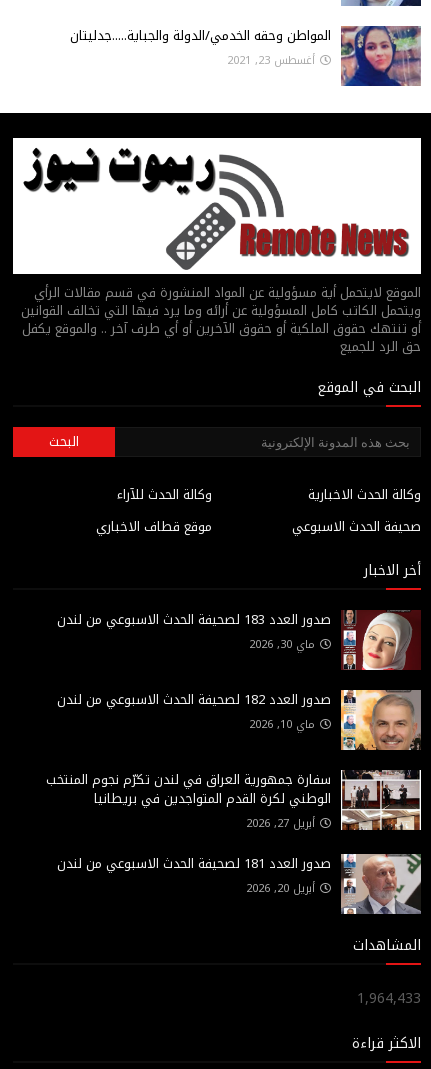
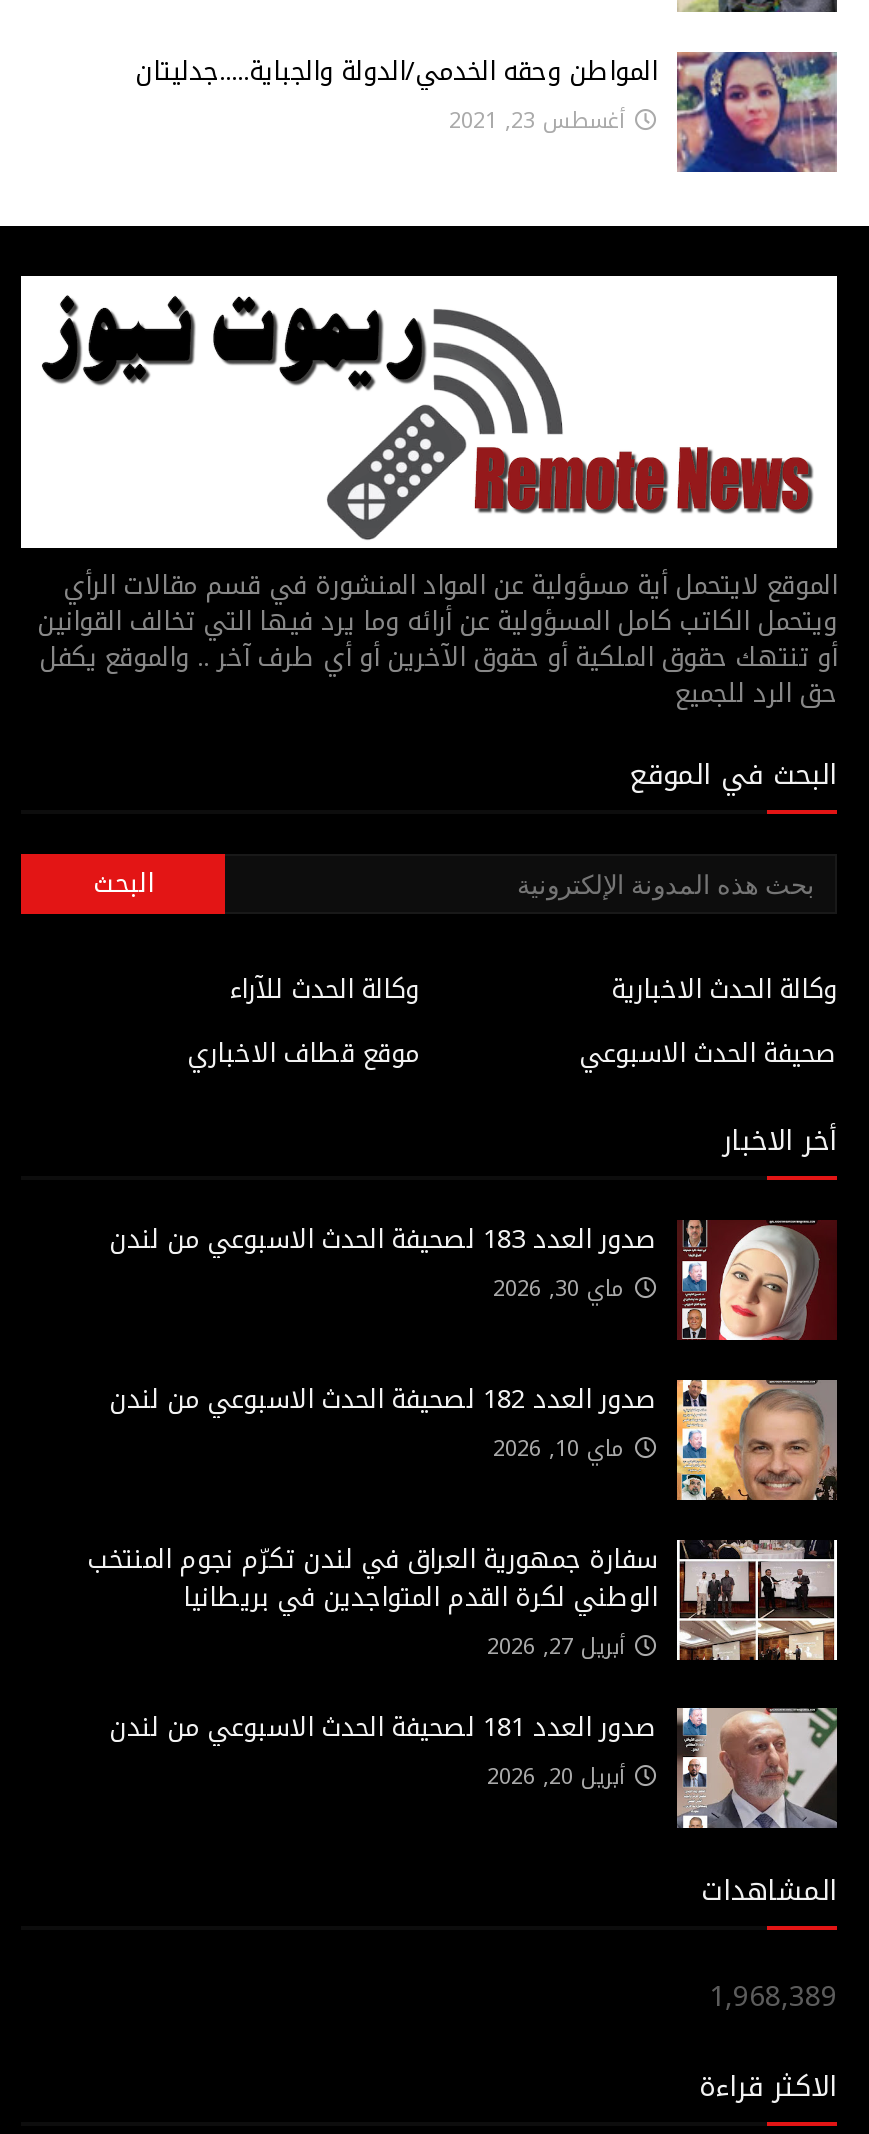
[357,985,421,1012] 1,964,433 -> [709,1970,837,2024] 1,968,389

